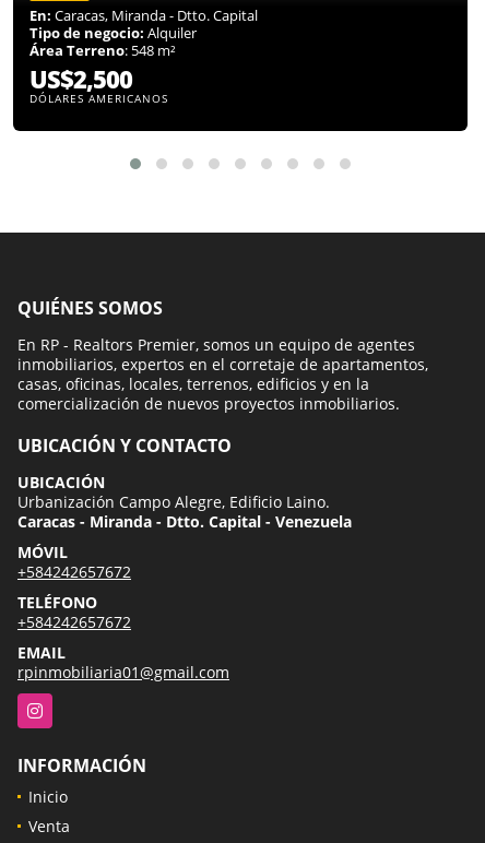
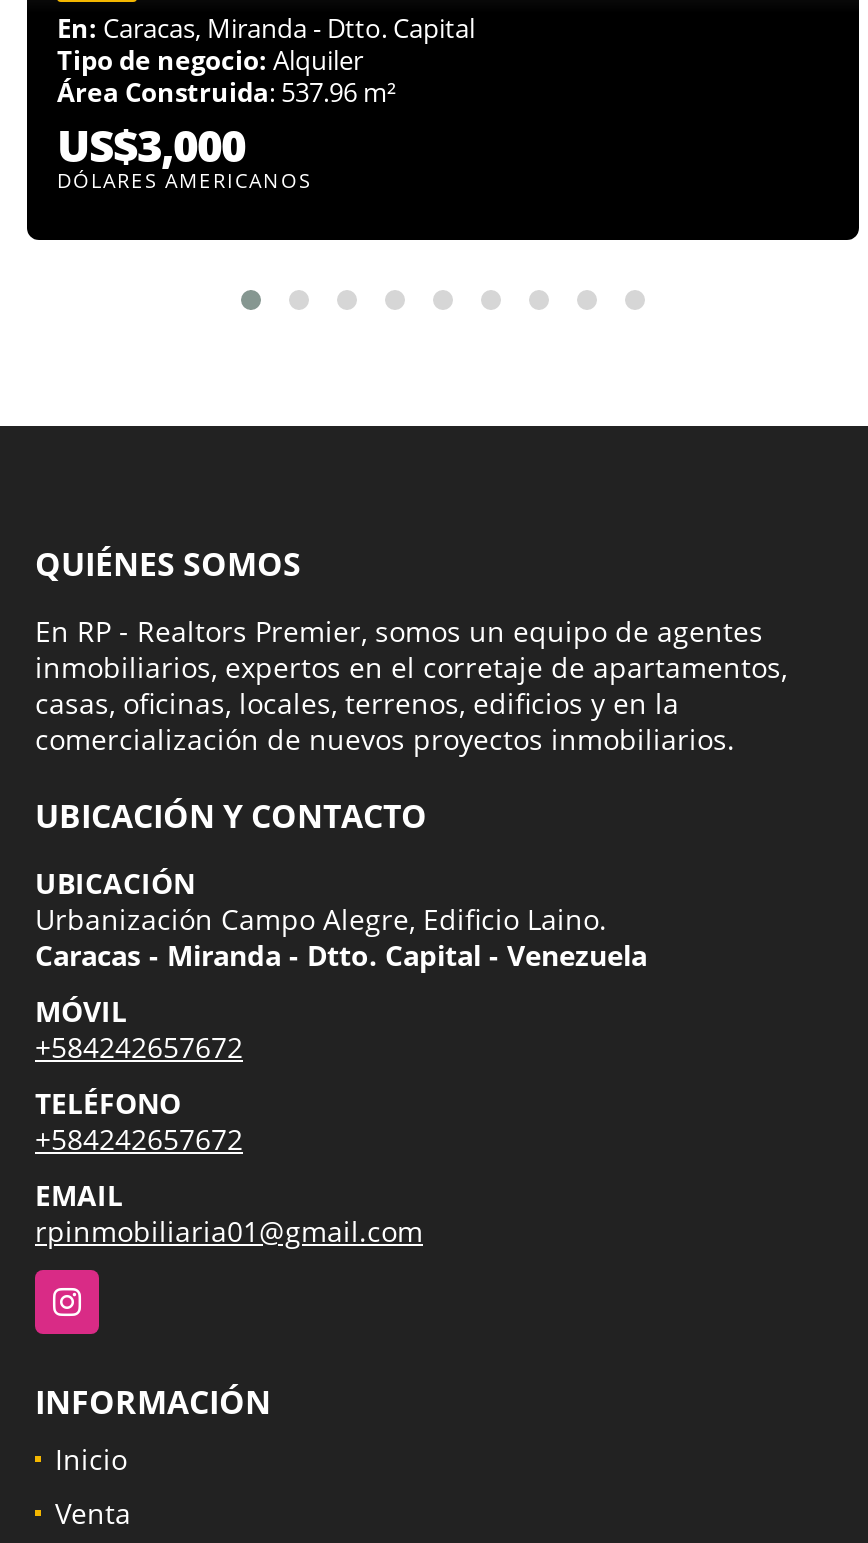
[29,40,176,95] Área Terreno: 548 m² | US$2,500 -> [57,74,397,174] Área Construida: 537.96 m² | US$3,000

